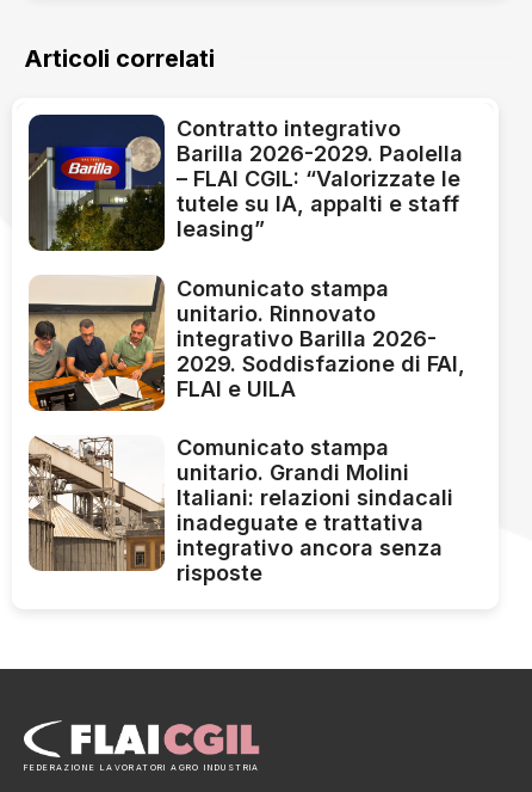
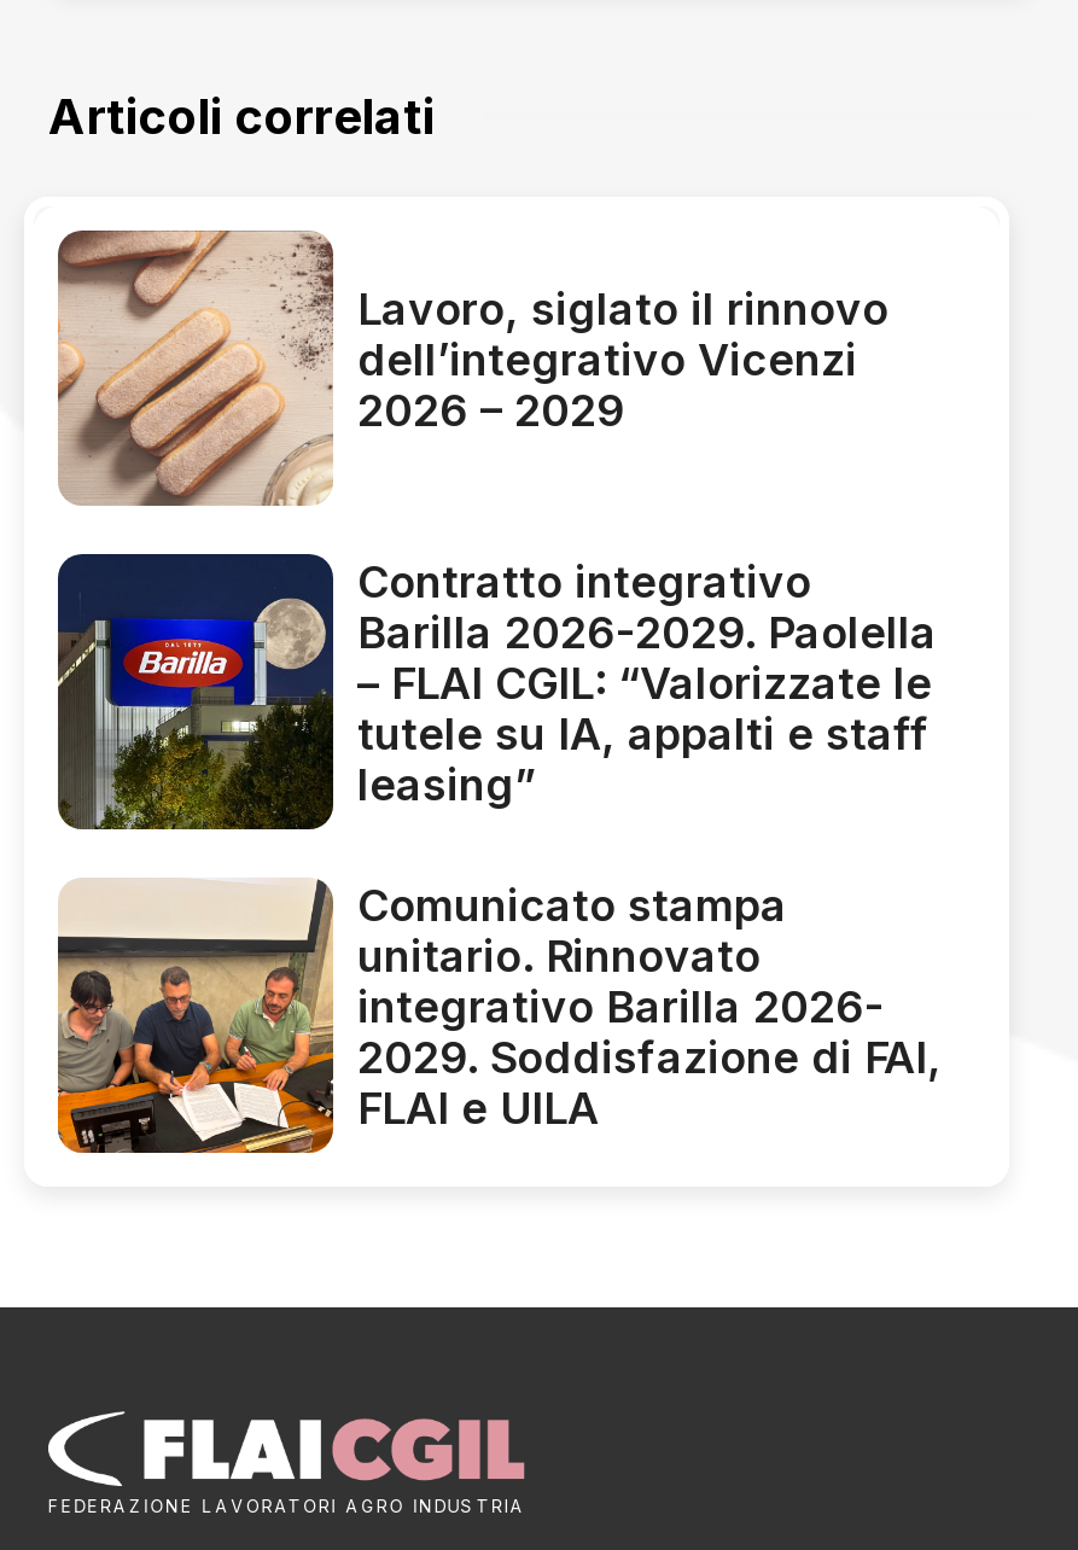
none -> [56,228,888,508] [image] | Lavoro, siglato il rinnovo | dell’integrativo Vicenzi | 2026 – 2029
moved [27,116,465,401] -> [56,557,942,1134]: [image] | Contratto integrativo | Barilla 2026-2029. Paolella | ... | 2029. Soddisfazione di FAI, | FLAI e UILA
[27,434,453,593] [image] | Comunicato stampa | unitario. Grandi Molini | Italiani: relazioni sindacali | inadeguate e trattativa | integrativo ancora senza | risposte -> none

